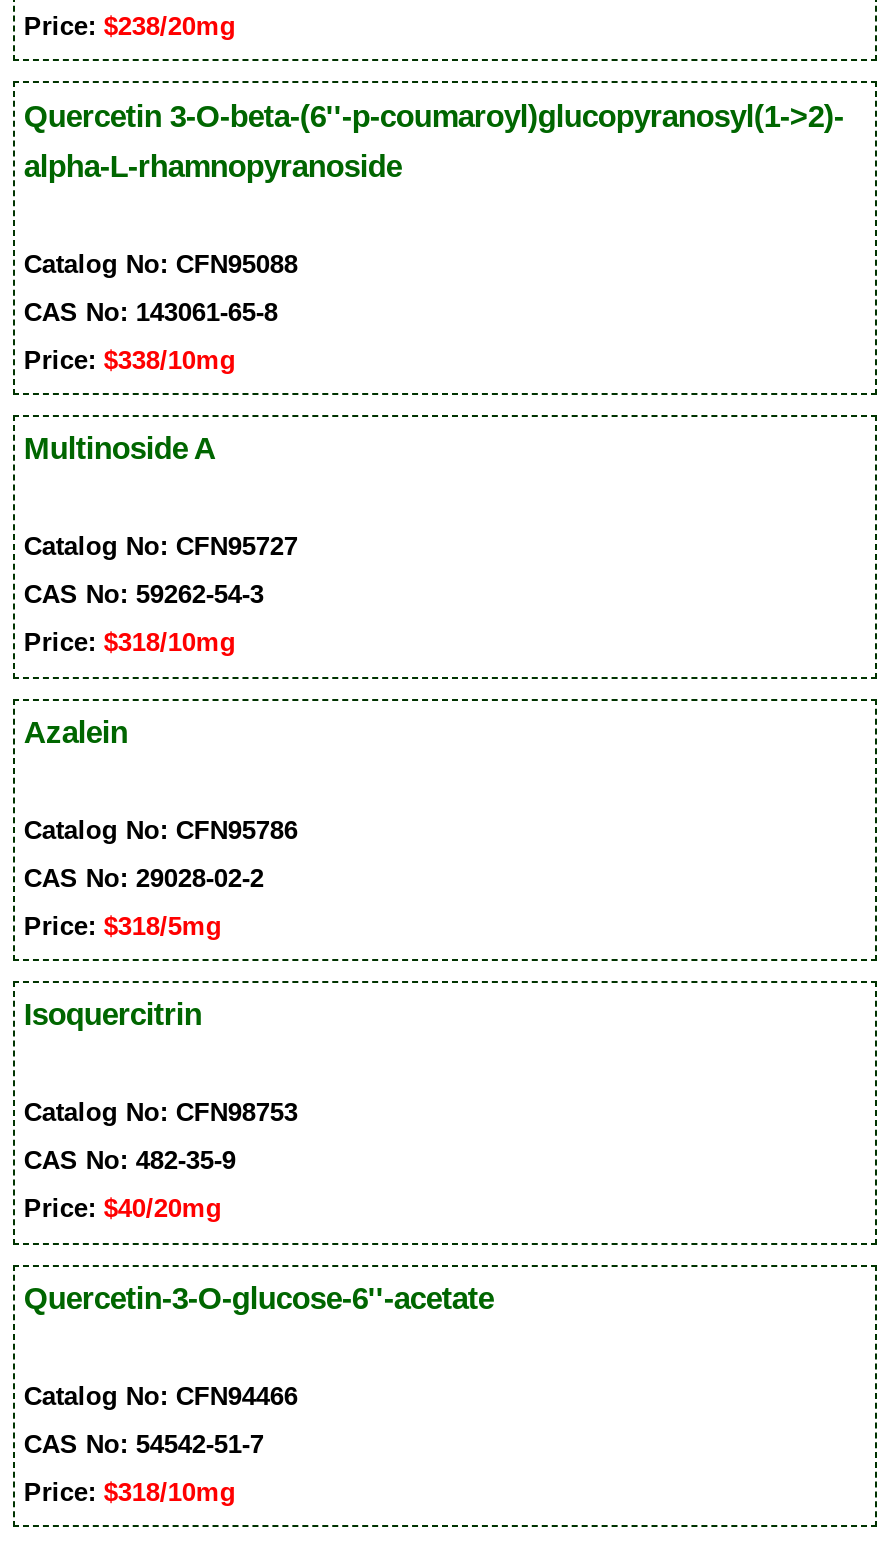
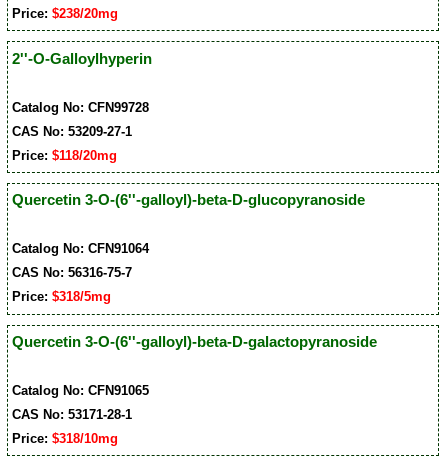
[24,98,844,893] Quercetin 3-O-beta-(6''-p-coumaroyl)glucopyranosyl(1->2)- | alpha-L-rhamnopyranoside | Catalog No: CFN95088 | CAS No: 143061-65-8 | Price: $338/10mg | Multinoside A | Catalog No: CFN95727 | CAS No: 59262-54-3 | Price: $318/10mg | Azalein | Catalog No: CFN95786 | CAS No: 29028-02-2 -> [12,50,365,280] 2''-O-Galloylhyperin | Catalog No: CFN99728 | CAS No: 53209-27-1 | Price: $118/20mg | Quercetin 3-O-(6''-galloyl)-beta-D-glucopyranoside | Catalog No: CFN91064 | CAS No: 56316-75-7
[24,998,494,1459] Isoquercitrin | Catalog No: CFN98753 | CAS No: 482-35-9 | Price: $40/20mg | Quercetin-3-O-glucose-6''-acetate | Catalog No: CFN94466 | CAS No: 54542-51-7 -> [12,333,377,422] Quercetin 3-O-(6''-galloyl)-beta-D-galactopyranoside | Catalog No: CFN91065 | CAS No: 53171-28-1

